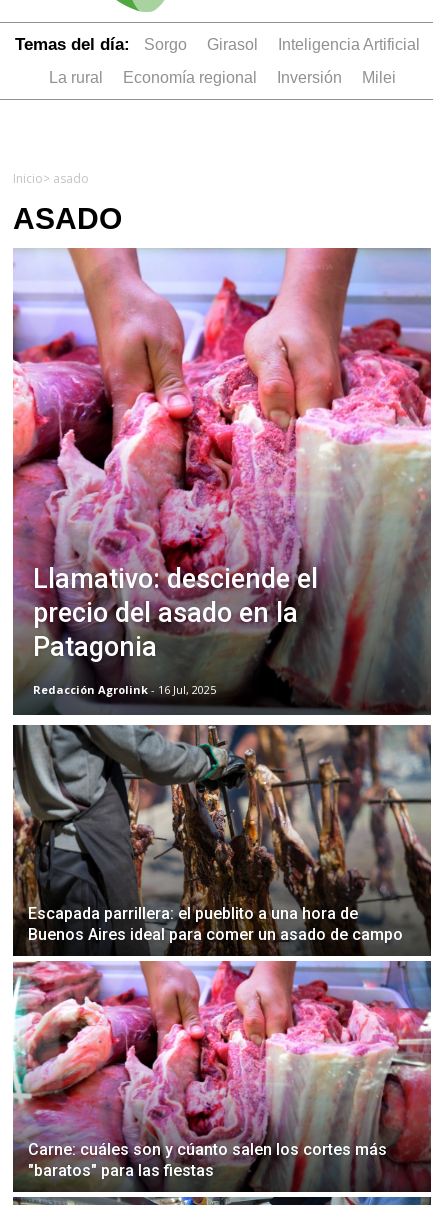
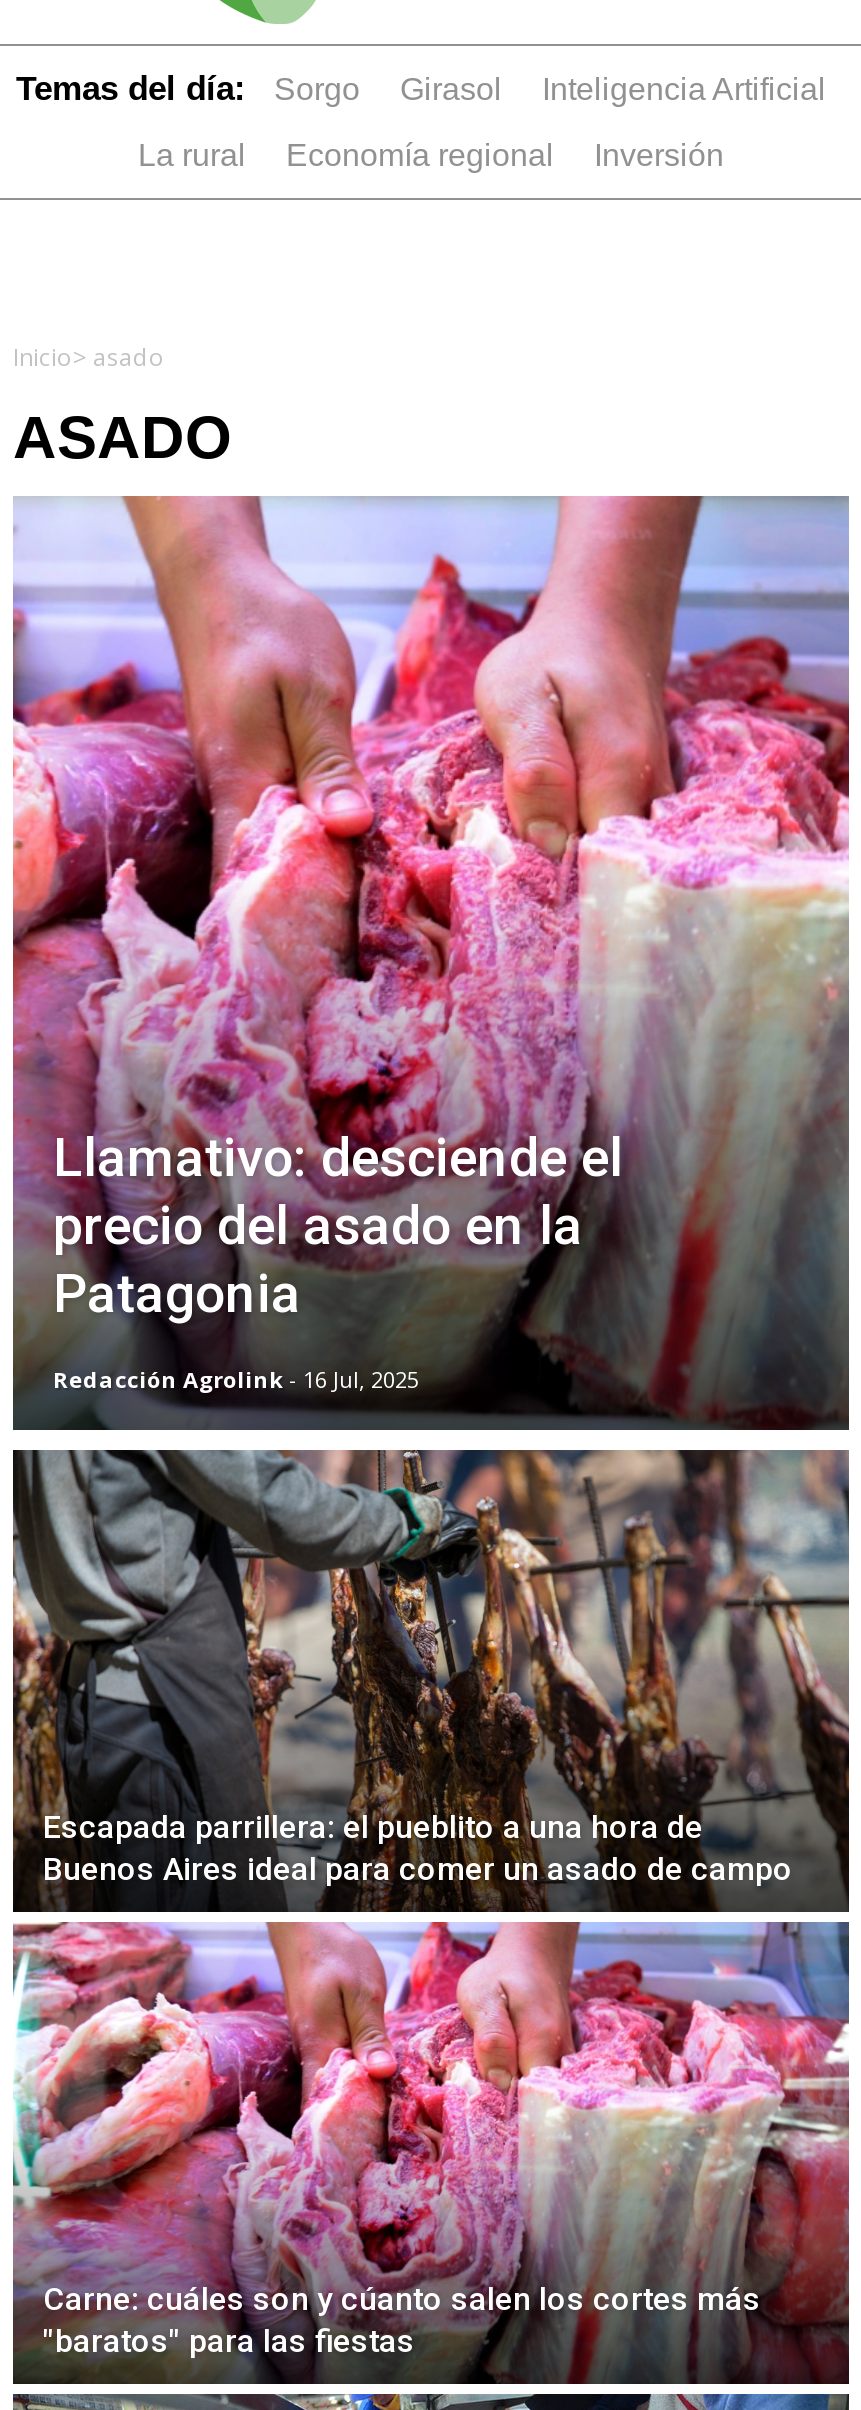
[374,69,395,86] Milei -> none

